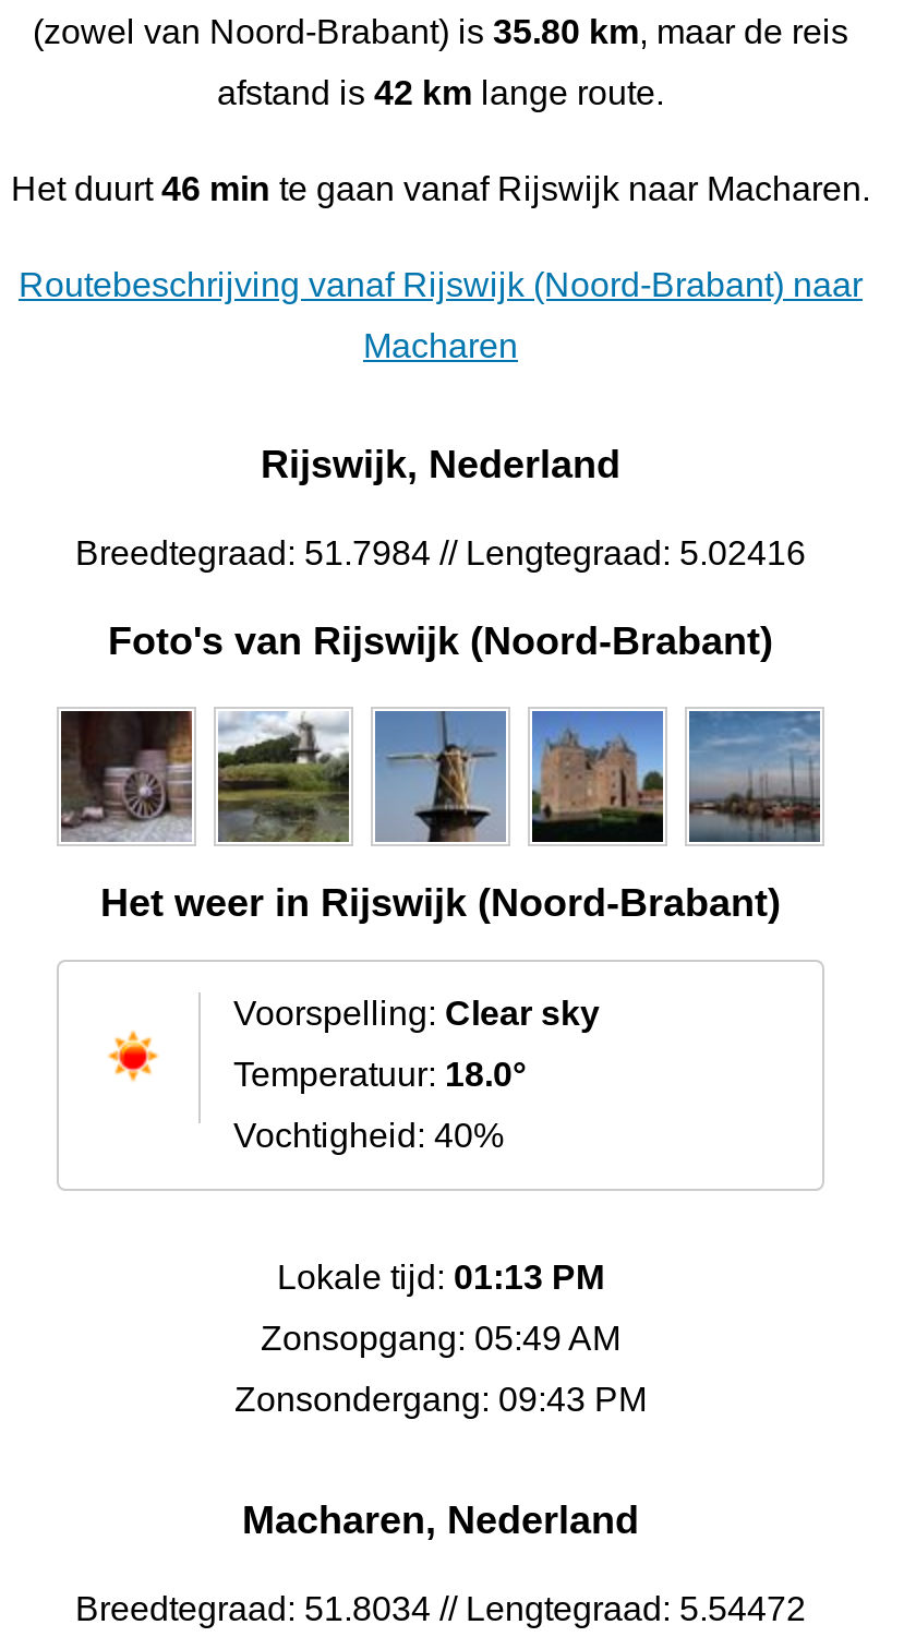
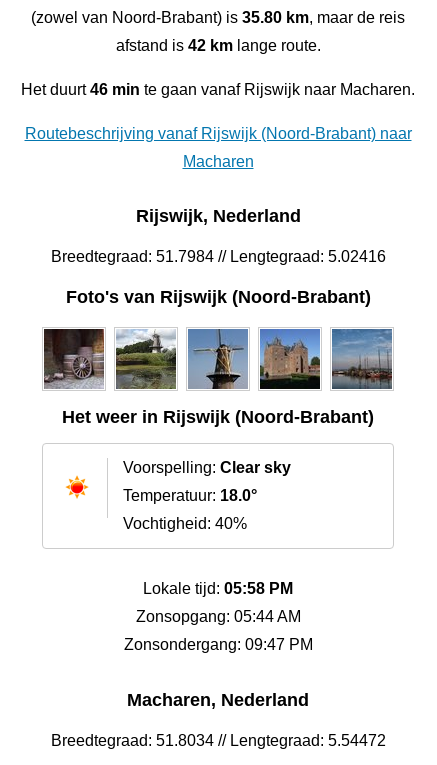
[277,1259,604,1296] Lokale tijd: 01:13 PM -> [143,580,293,597] Lokale tijd: 05:58 PM
[261,1320,620,1357] Zonsopgang: 05:49 AM -> [135,608,300,625] Zonsopgang: 05:44 AM
[234,1381,647,1418] Zonsondergang: 09:43 PM -> [123,636,312,653] Zonsondergang: 09:47 PM

